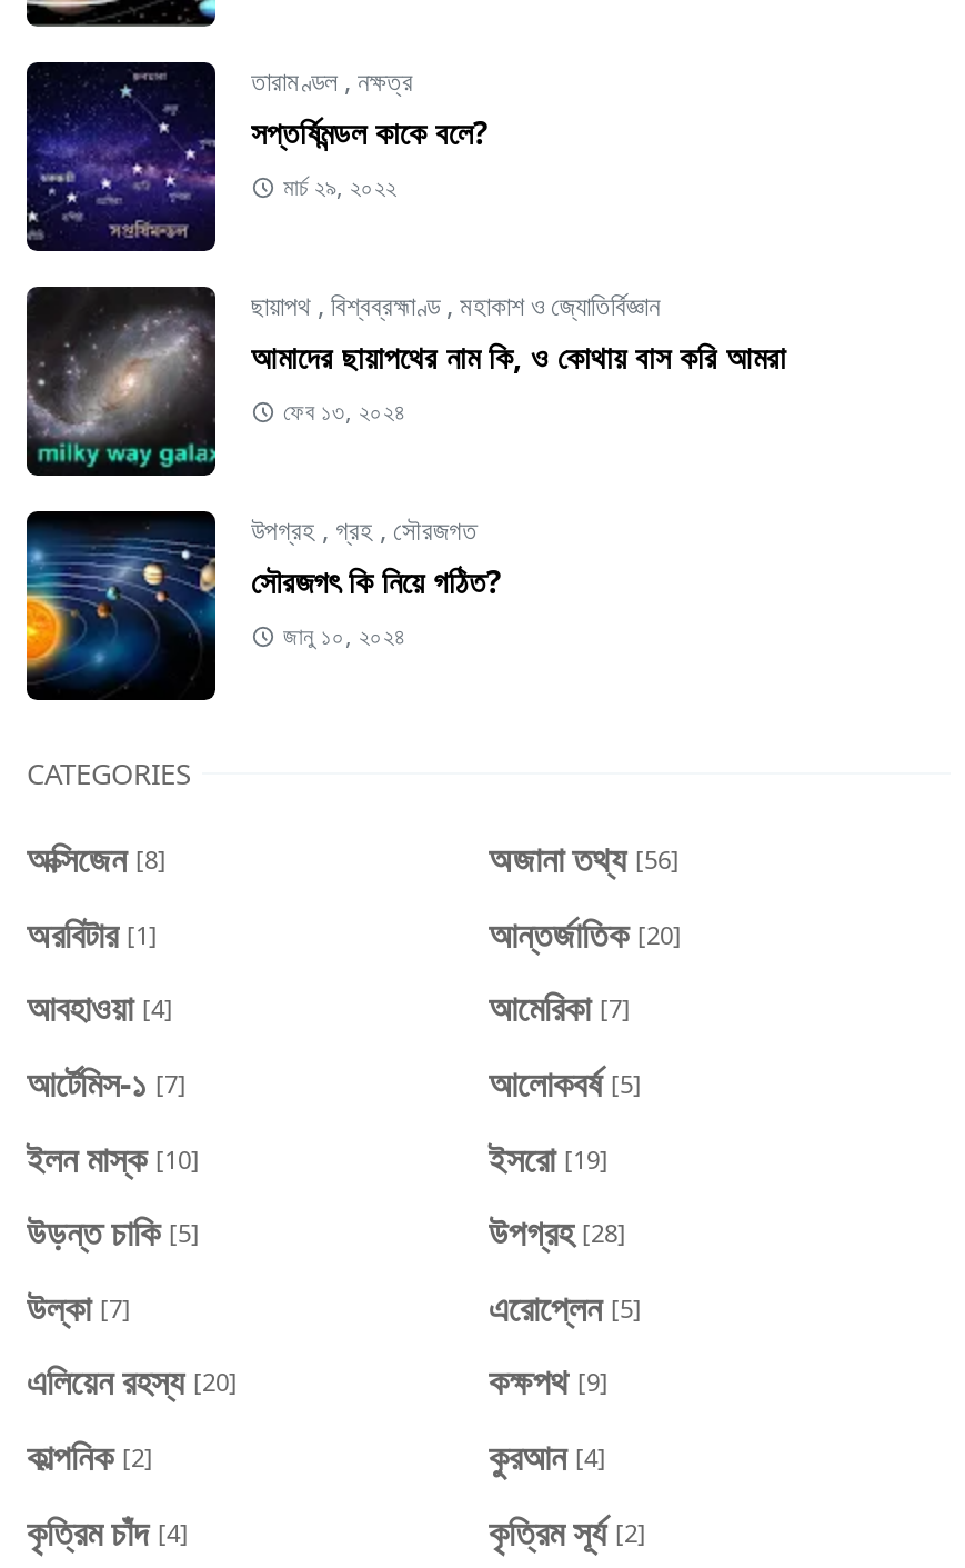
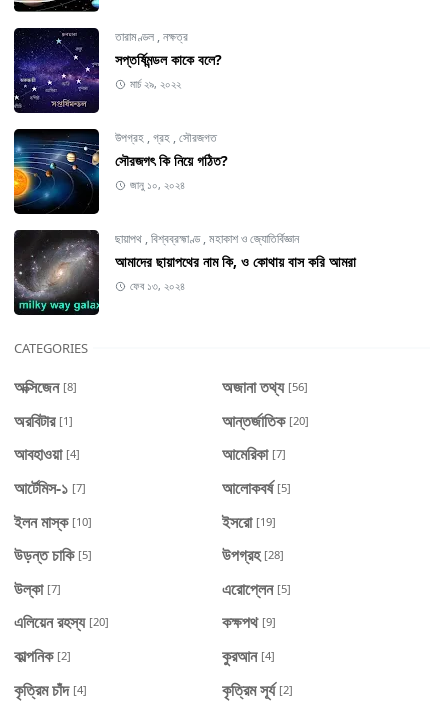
moved [24,287,786,469] -> [13,230,356,312]: [image] | ছায়াপথ, বিশ্বব্রহ্মাণ্ড, মহাকাশ ও জ্যোতির্বিজ্ঞান | আমাদের ছায়াপথের নাম কি, ও কোথায় বাস করি আমরা | ফেব ১৩, ২০২৪
moved [22,511,502,696] -> [12,129,228,212]: [image] | উপগ্রহ, গ্রহ, সৌরজগত | সৌরজগৎ কি নিয়ে গঠিত? | জানু ১০, ২০২৪

